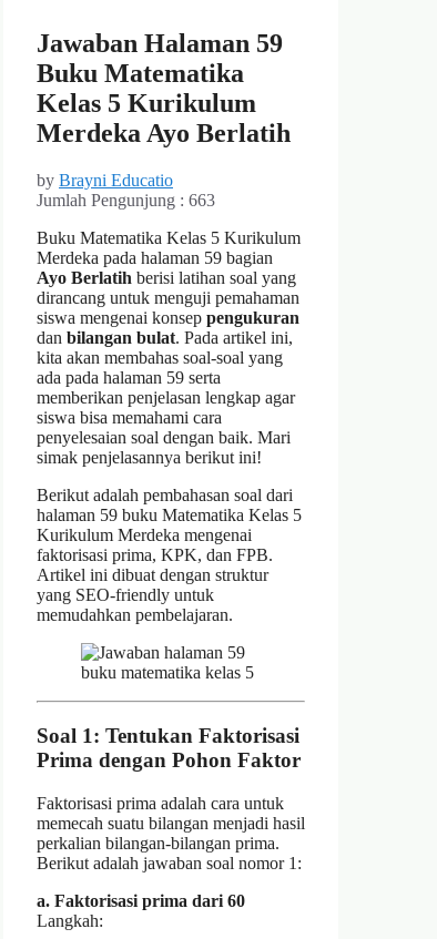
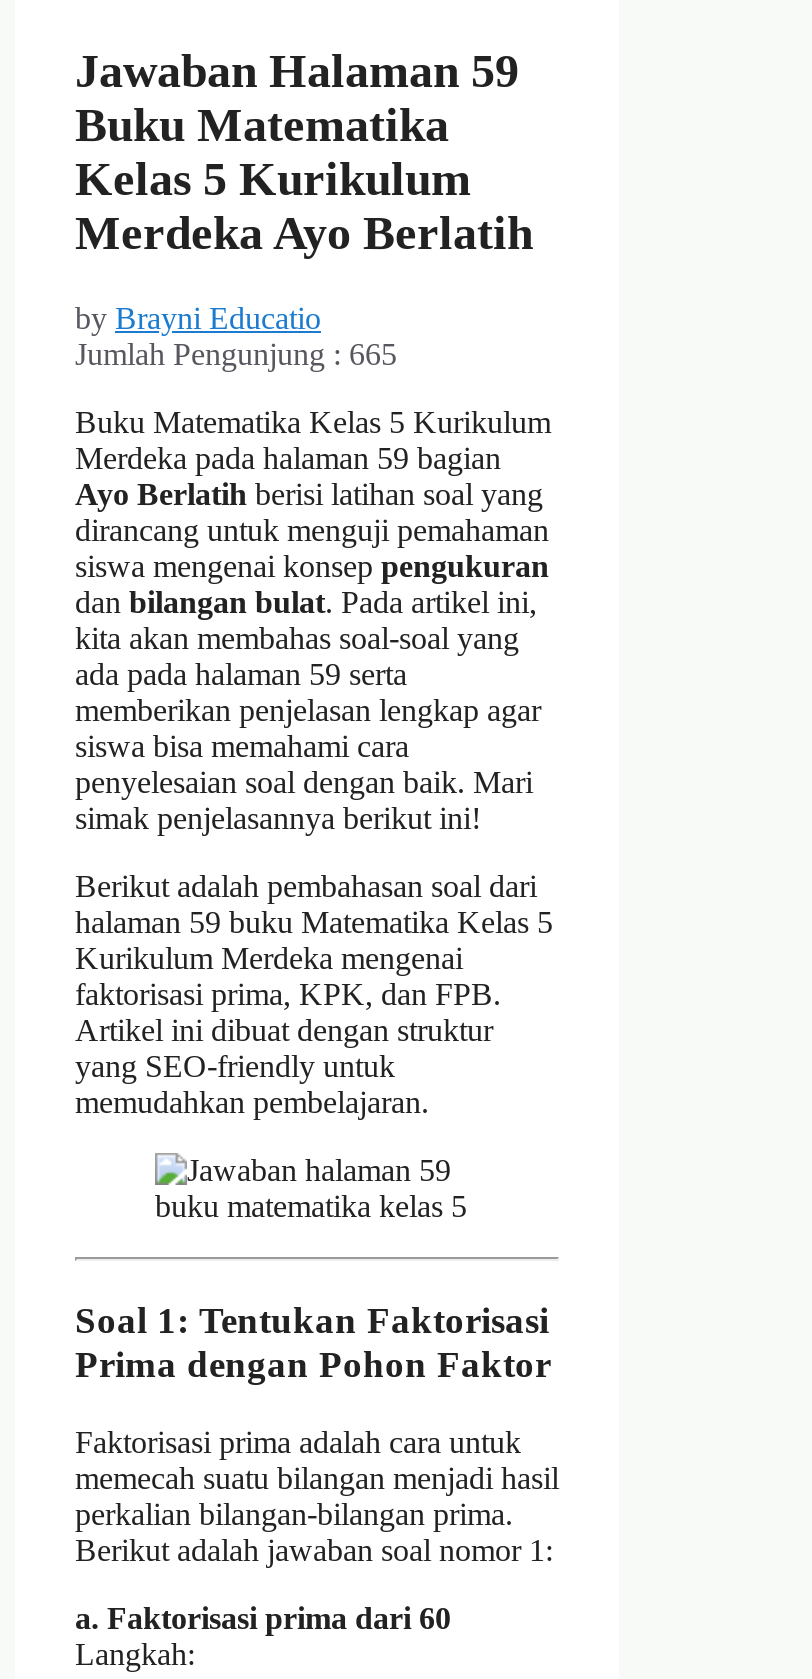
[37,191,215,210] Jumlah Pengunjung : 663 -> [75,337,397,371] Jumlah Pengunjung : 665

